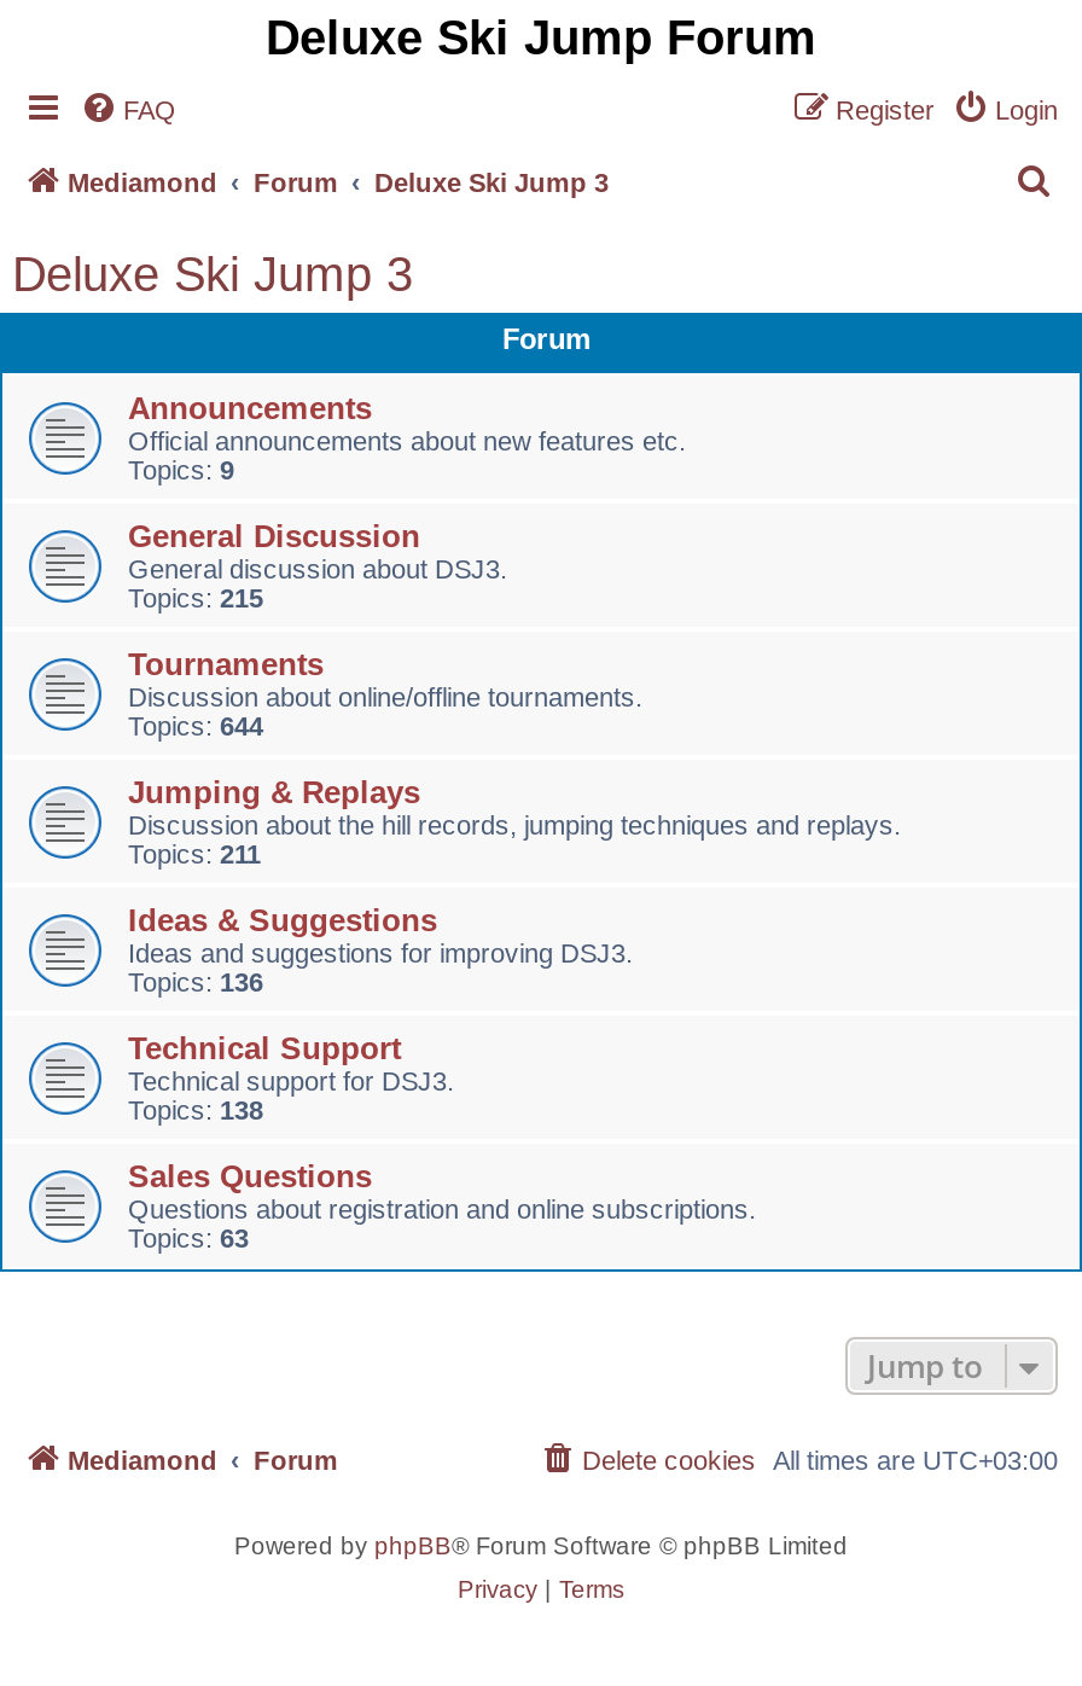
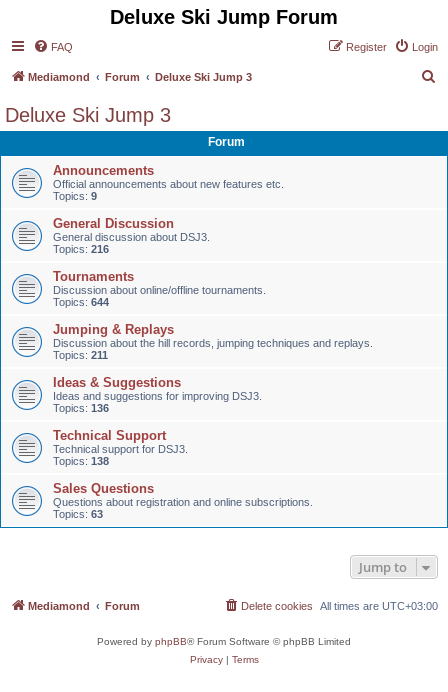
[128,583,263,612] Topics: 215 -> [53,243,109,255] Topics: 216

